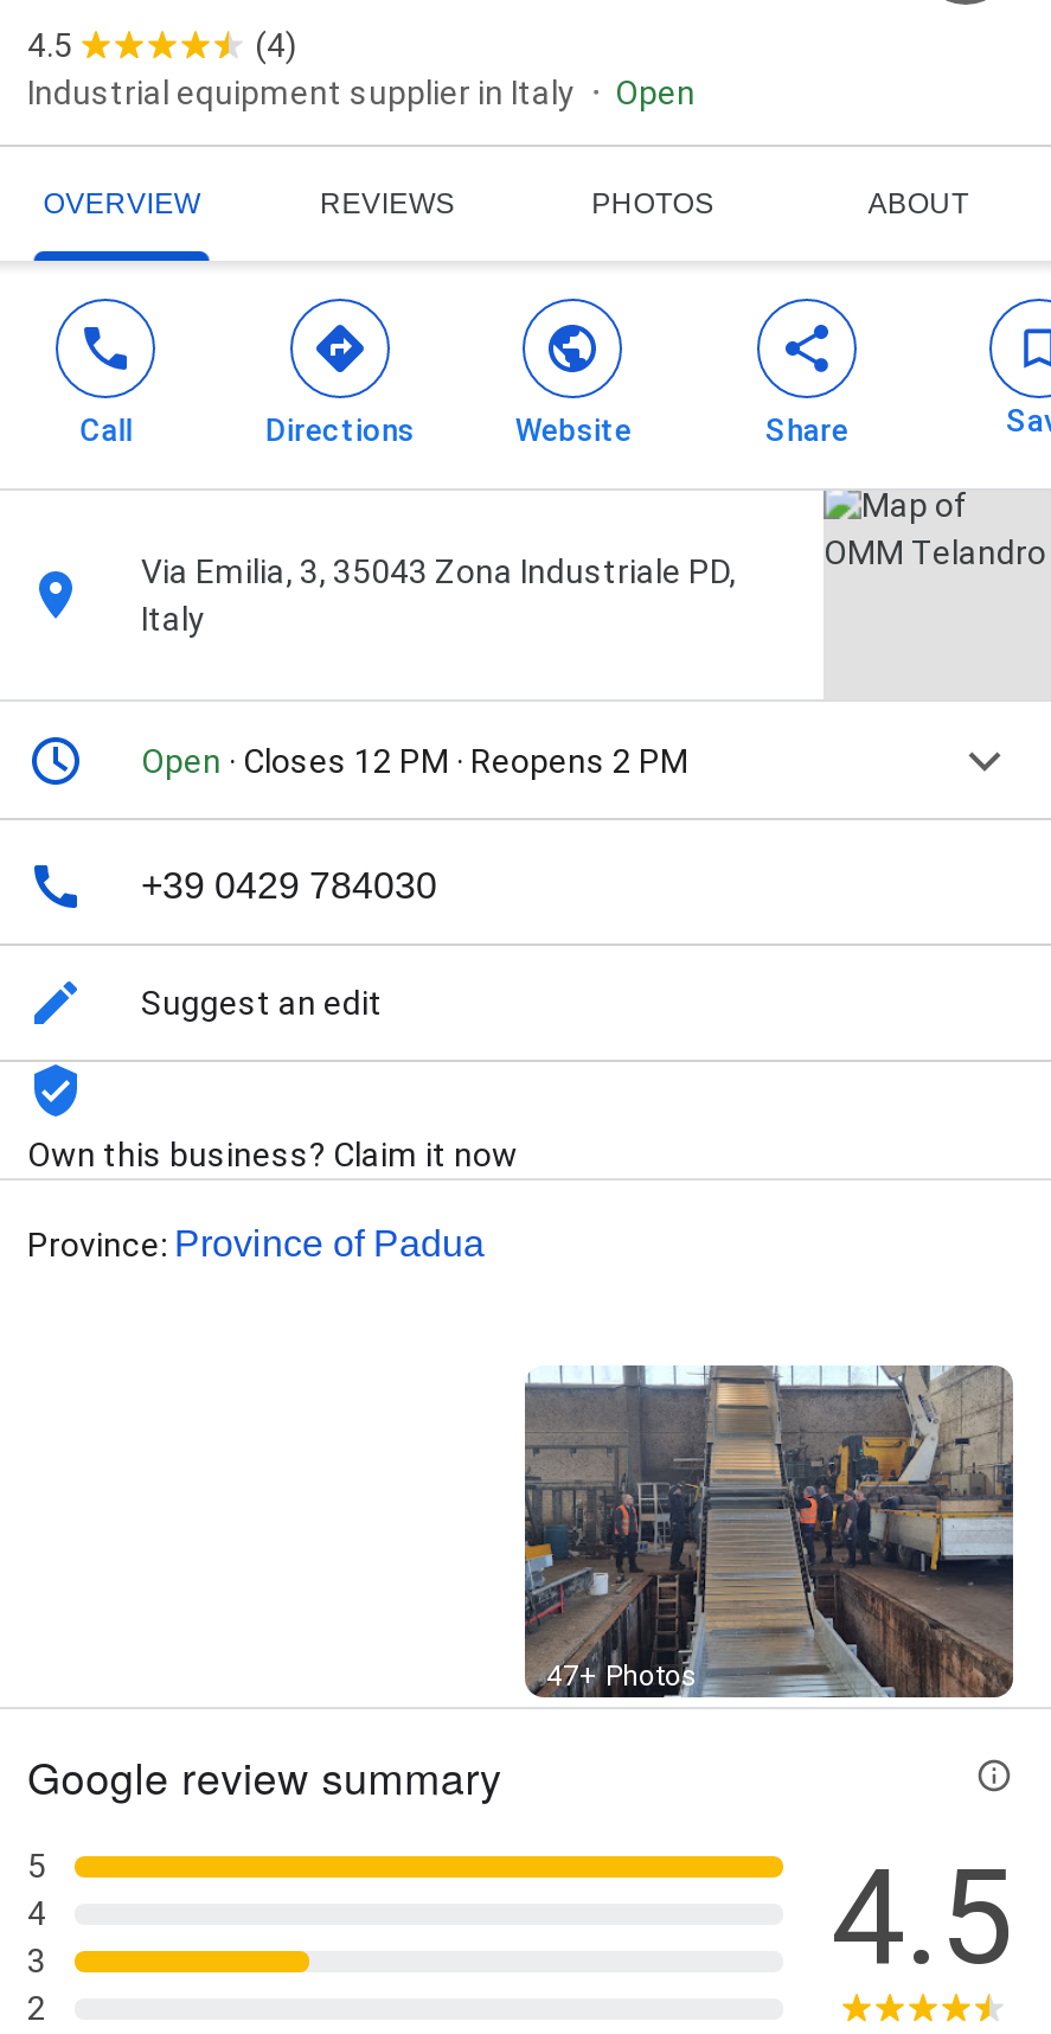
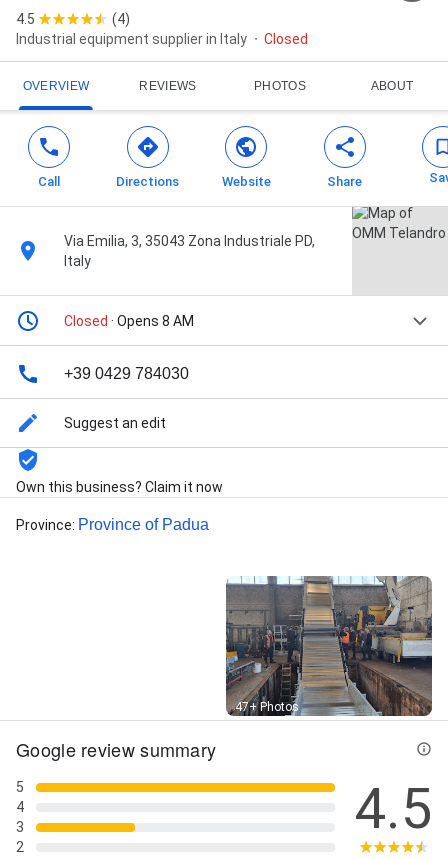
[615,74,696,112] Open -> [264,31,308,47] Closed
[141,742,688,780] Open · Closes 12 PM · Reopens 2 PM -> [64,313,194,329] Closed · Opens 8 AM

